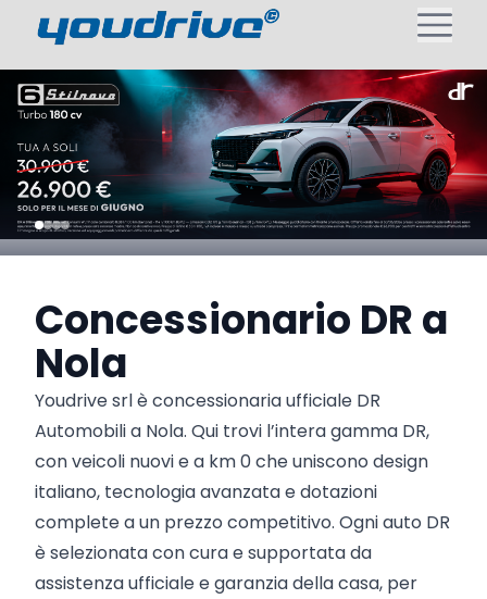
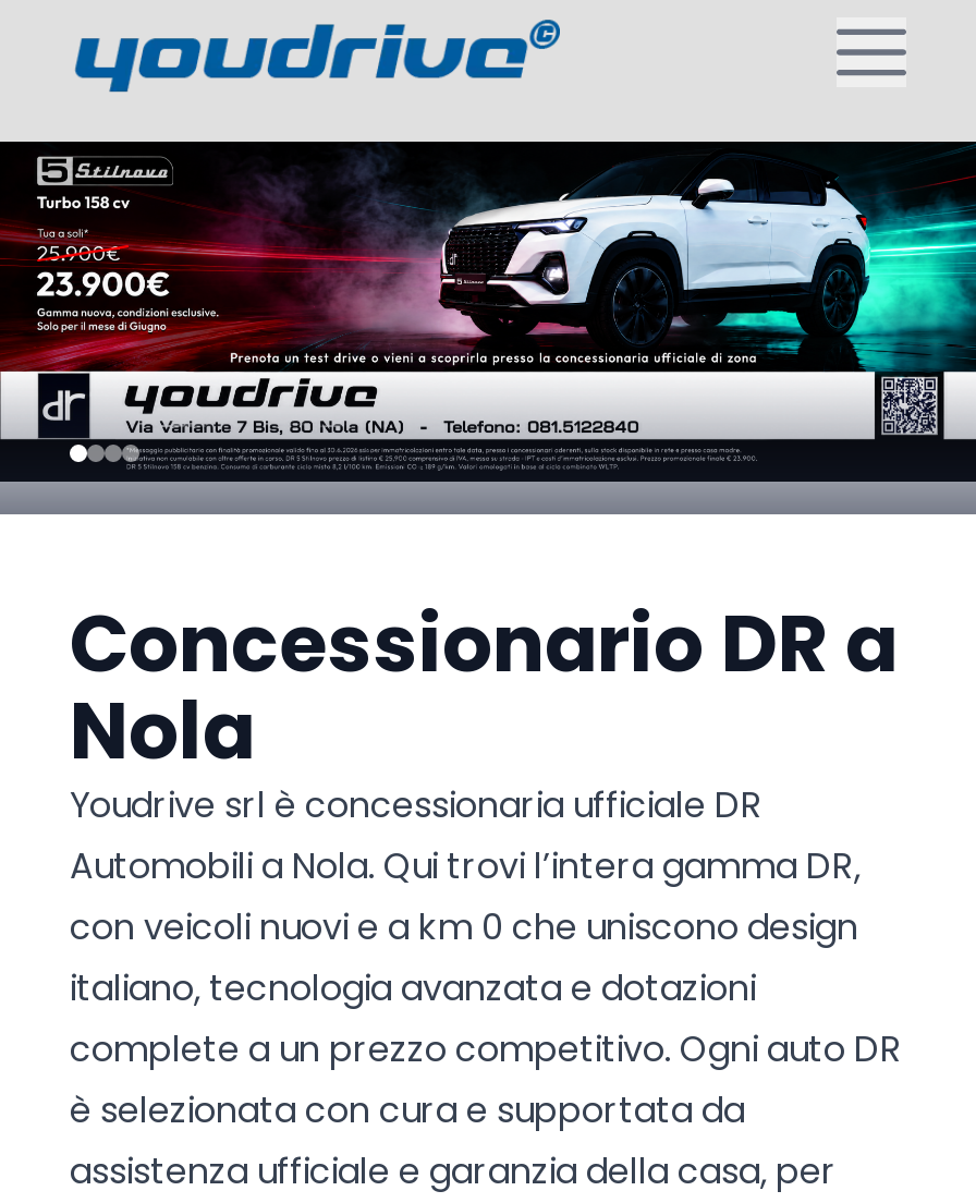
[3,68,484,233] [image] -> [7,139,969,469] [image]

